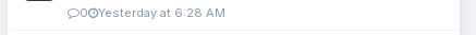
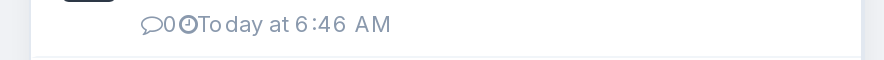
[98,5,225,20] Yesterday at 6:28 AM -> [197,10,391,38] Today at 6:46 AM

